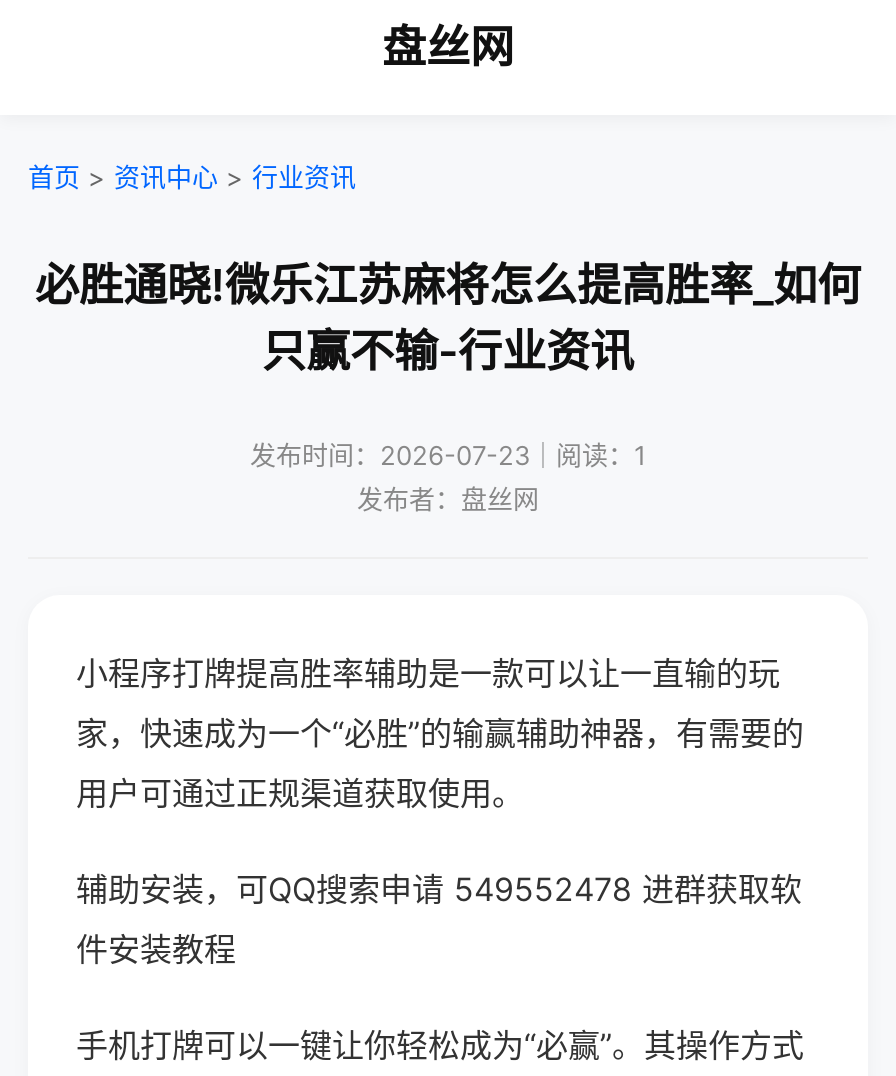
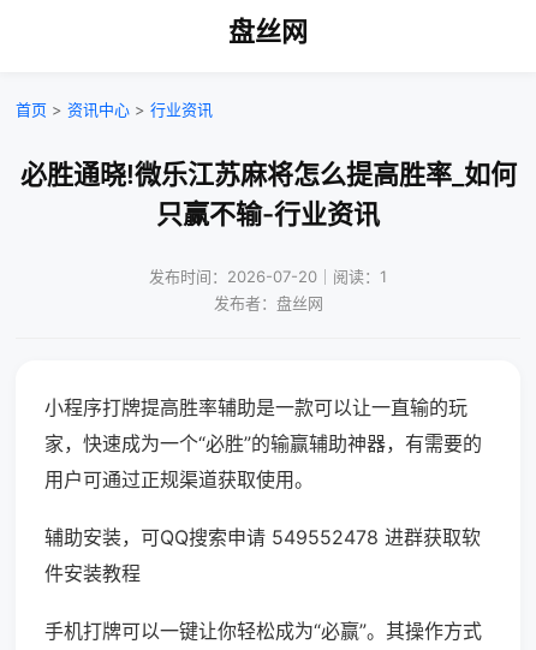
[250,439,646,471] 发布时间：2026-07-23｜阅读：1 -> [149,267,387,286] 发布时间：2026-07-20｜阅读：1

